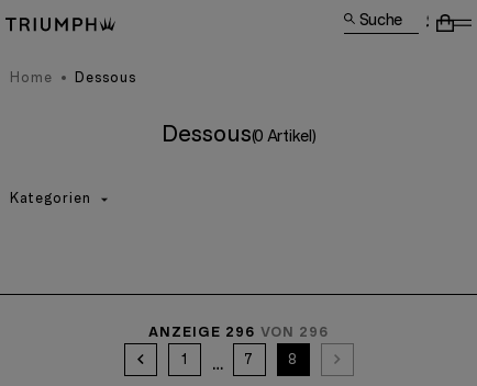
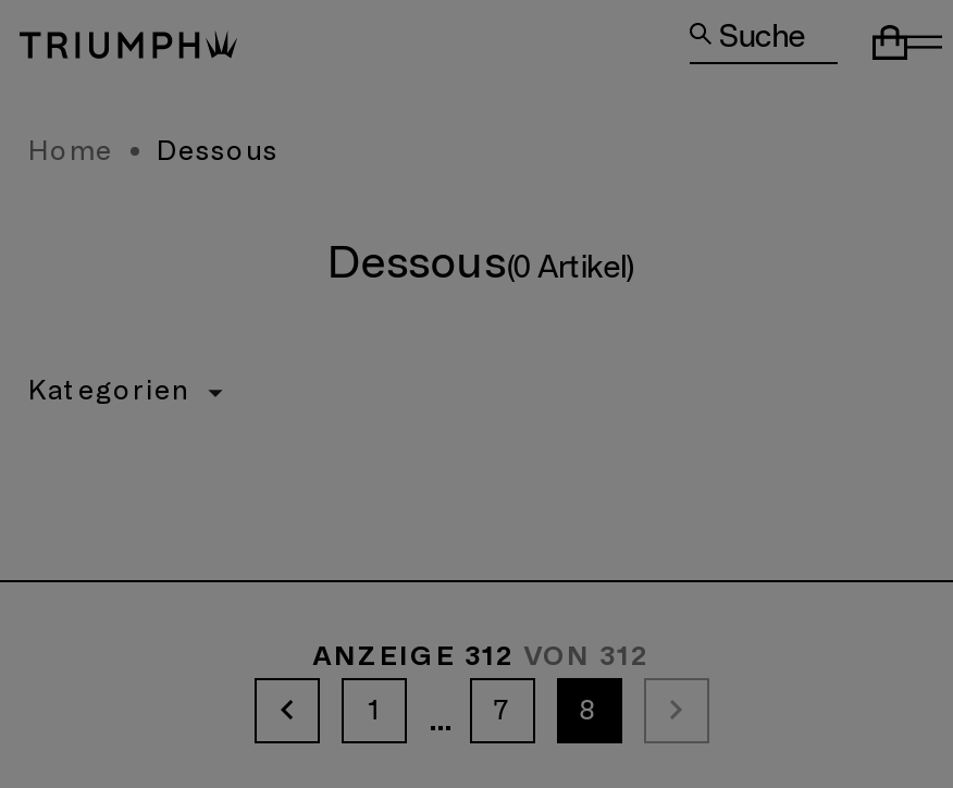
[148,325,329,340] ANZEIGE 296 VON 296 -> [312,641,649,672] ANZEIGE 312 VON 312

